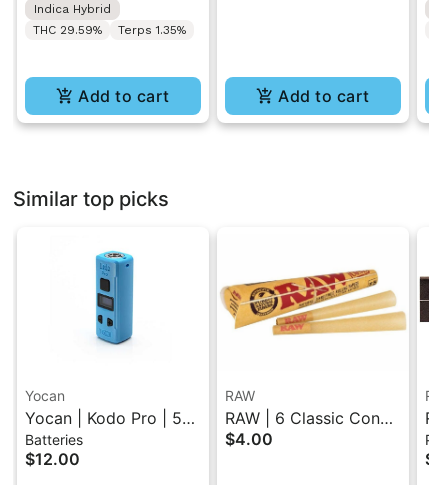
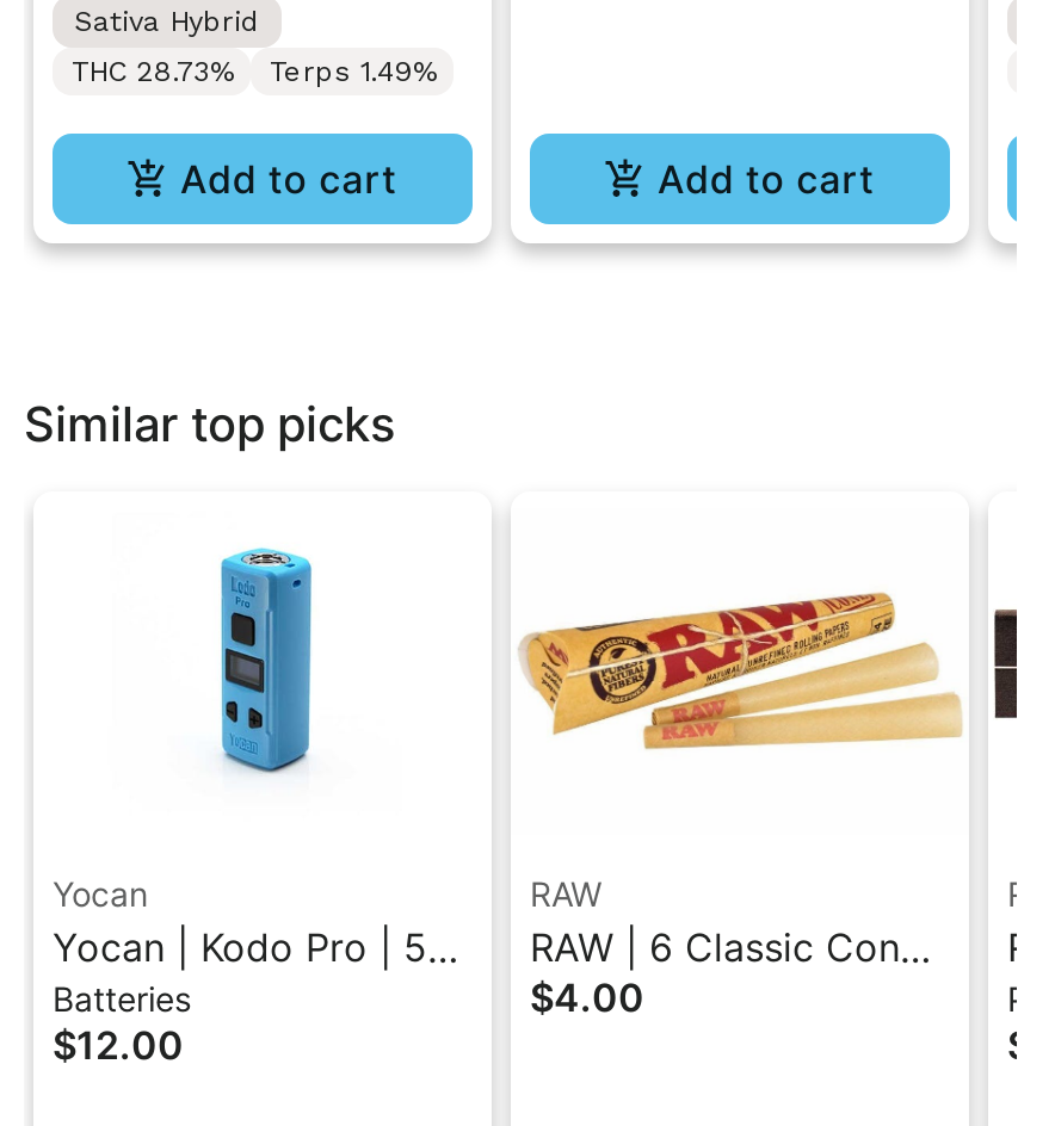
[34,2,111,16] Indica Hybrid -> [74,6,260,39] Sativa Hybrid
[33,23,102,37] THC 29.59% -> [72,56,232,89] THC 28.73%
[118,23,186,37] Terps 1.35% -> [270,56,434,89] Terps 1.49%

